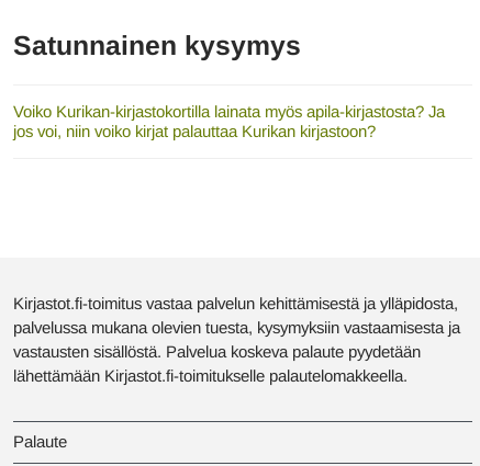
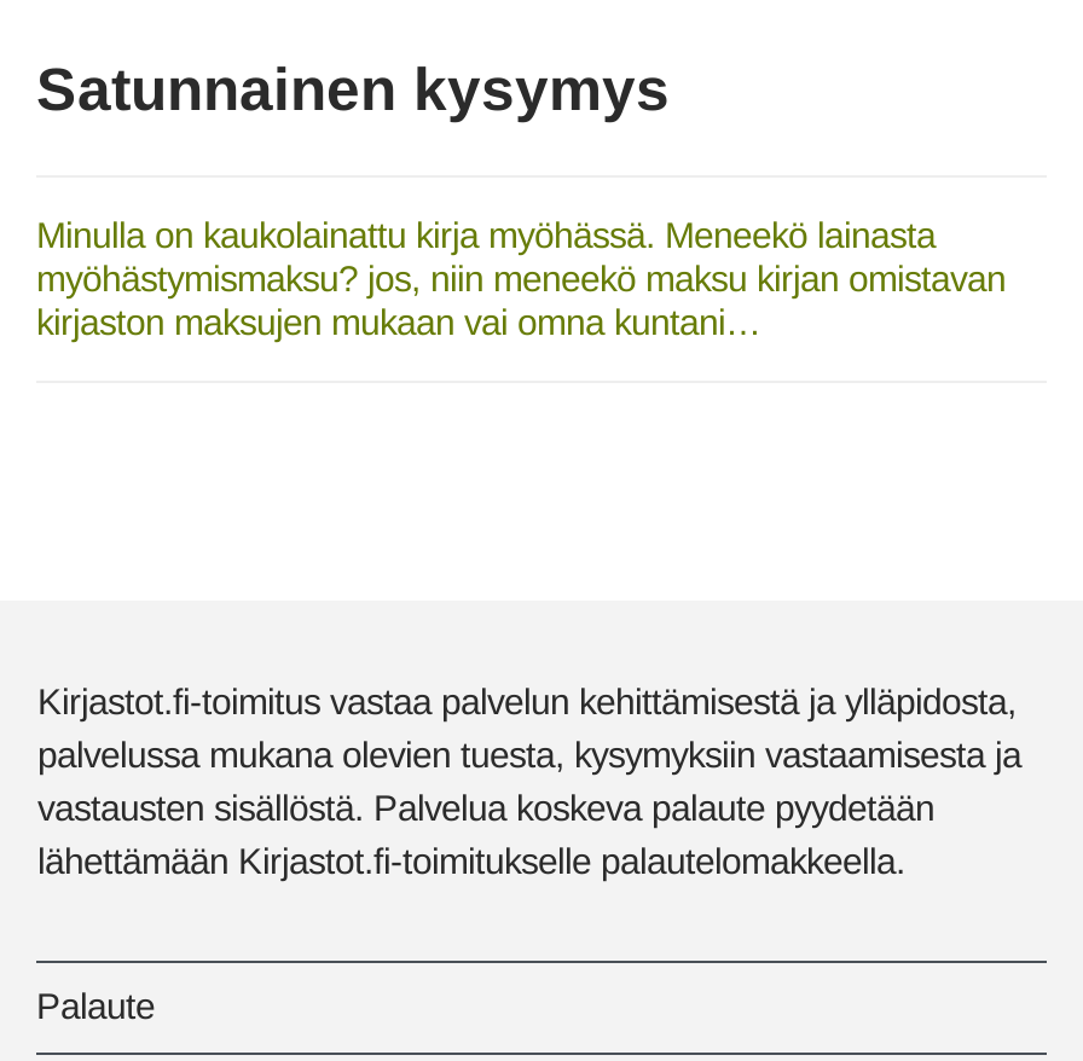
[13,102,445,141] Voiko Kurikan-kirjastokortilla lainata myös apila-kirjastosta? Ja | jos voi, niin voiko kirjat palauttaa Kurikan kirjastoon? -> [36,215,1006,343] Minulla on kaukolainattu kirja myöhässä. Meneekö lainasta | myöhästymismaksu? jos, niin meneekö maksu kirjan omistavan | kirjaston maksujen mukaan vai omna kuntani…

